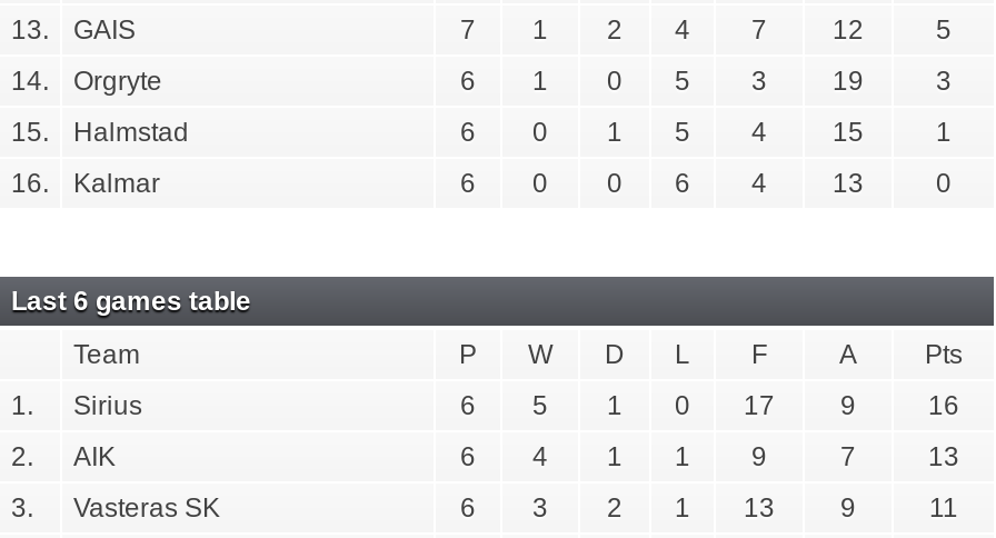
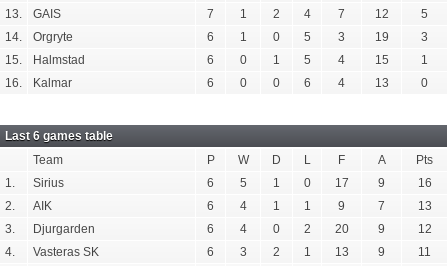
none -> [5,222,431,259] Djurgarden | 6 | 4 | 0 | 2 | 20 | 9 | 12 | 4.

